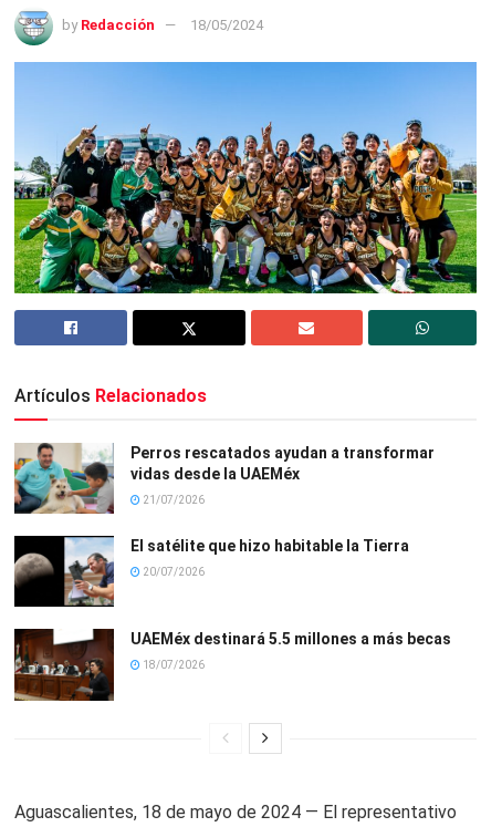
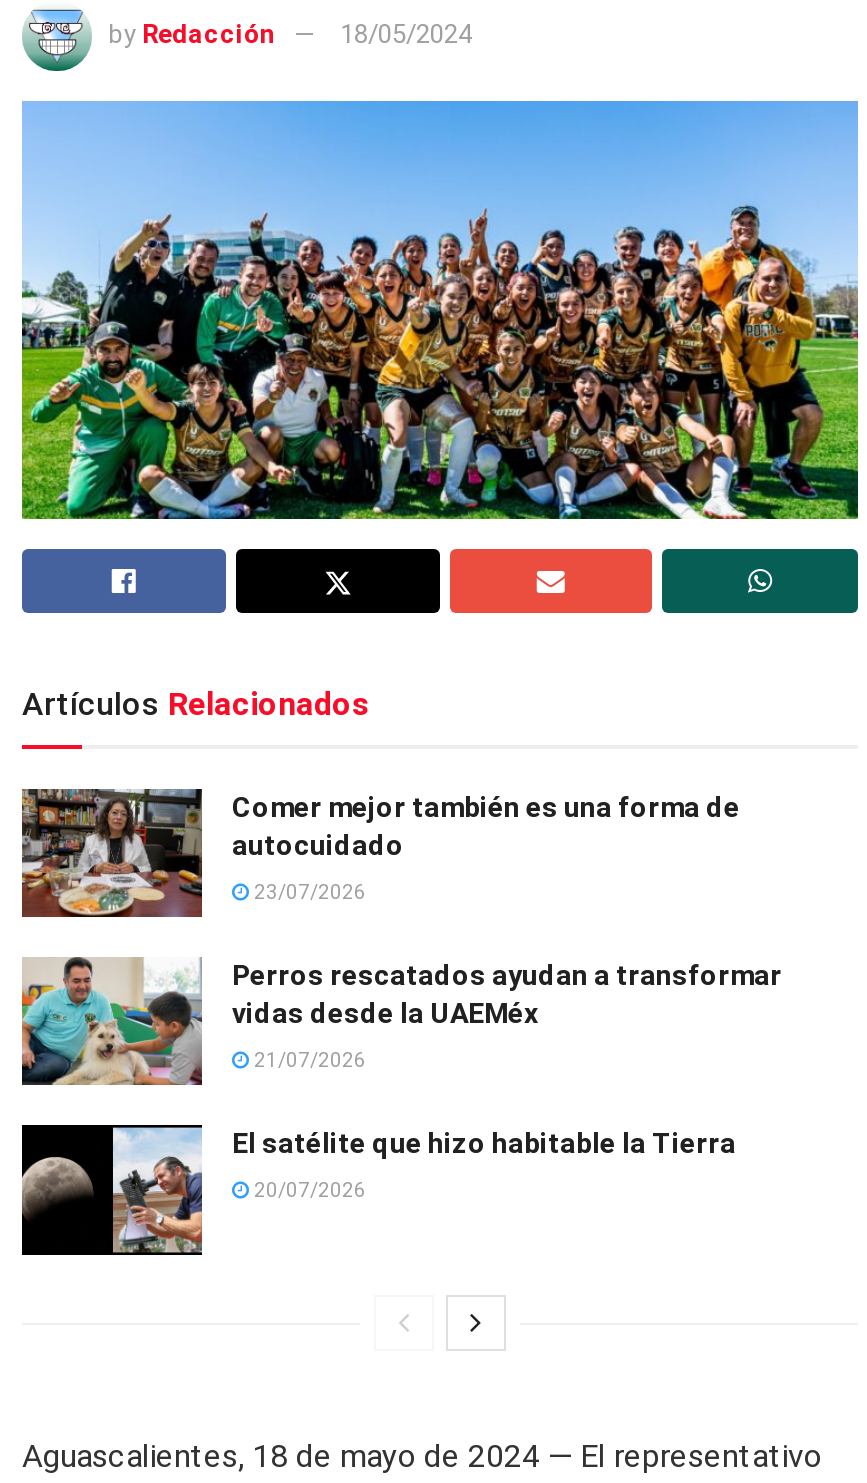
none -> [20,787,740,917] [image] | Comer mejor también es una forma de | autocuidado | 23/07/2026
moved [12,442,435,578] -> [18,955,782,1202]: [image] | Perros rescatados ayudan a transformar | vidas desde la UAEMéx | 21/07/2026 | El satélite que hizo habitable la Tierra | 20/07/2026
[13,629,451,702] [image] | UAEMéx destinará 5.5 millones a más becas | 18/07/2026 -> none

